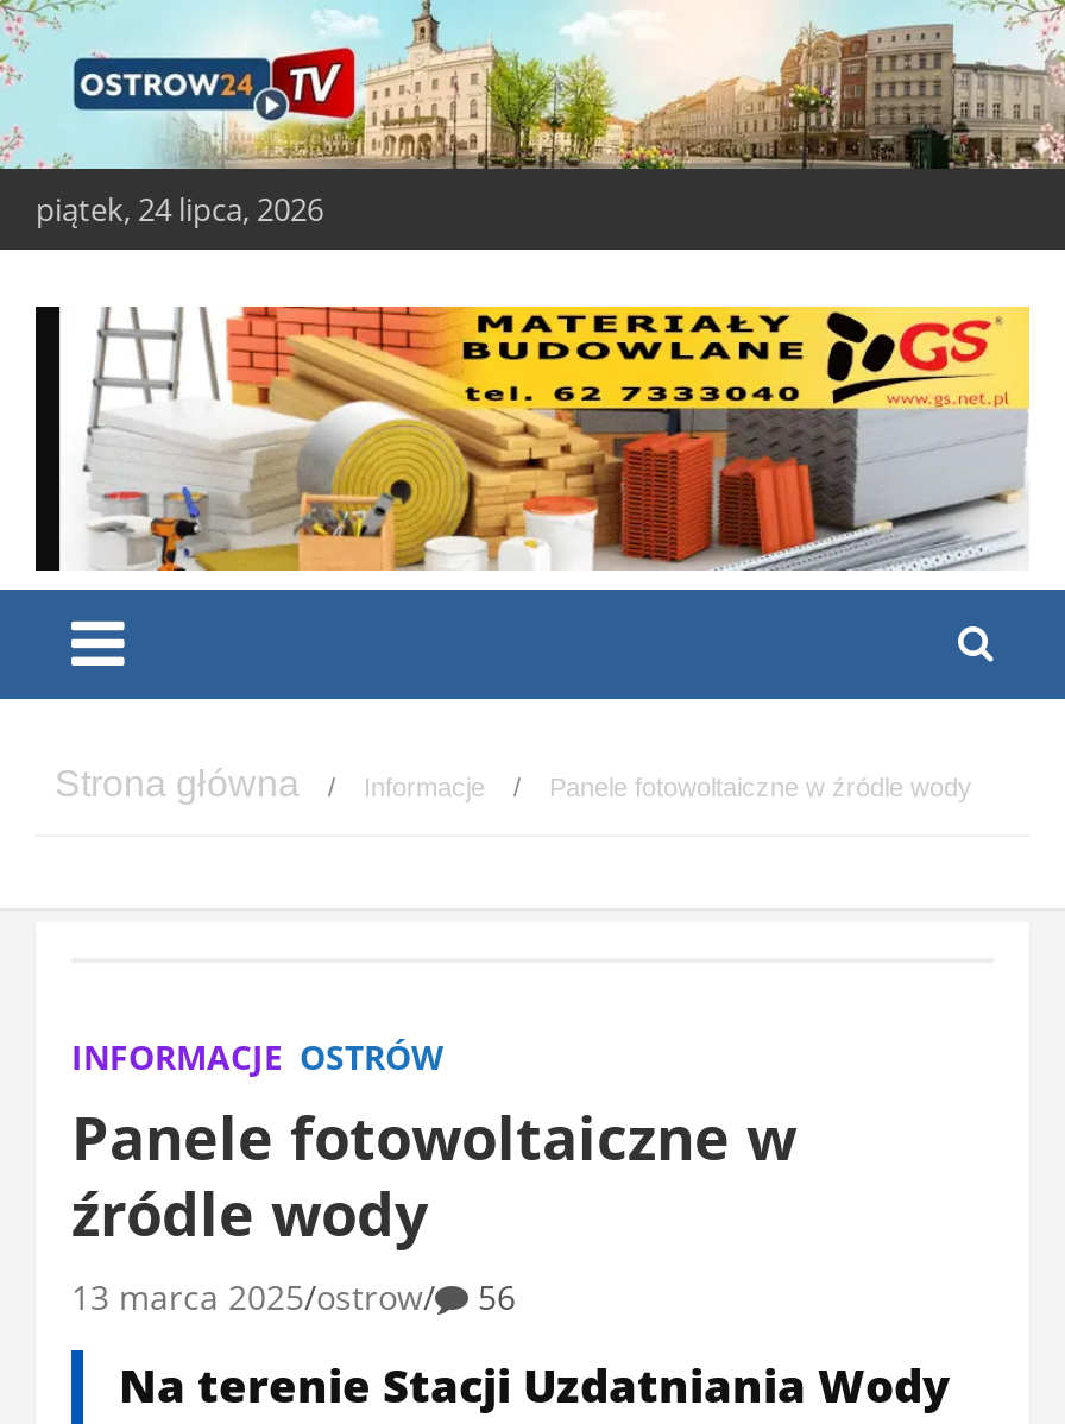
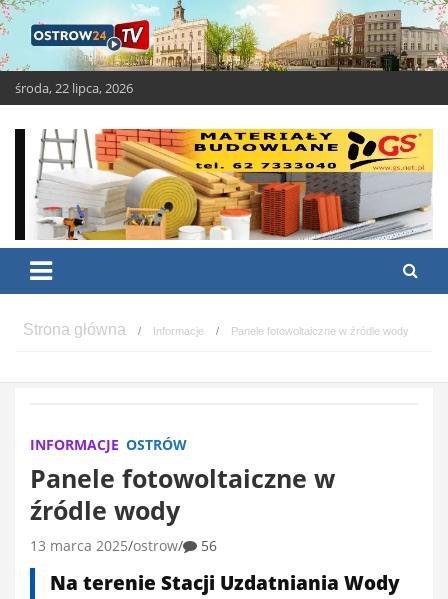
[36,187,323,229] piątek, 24 lipca, 2026 -> [15,78,133,96] środa, 22 lipca, 2026

